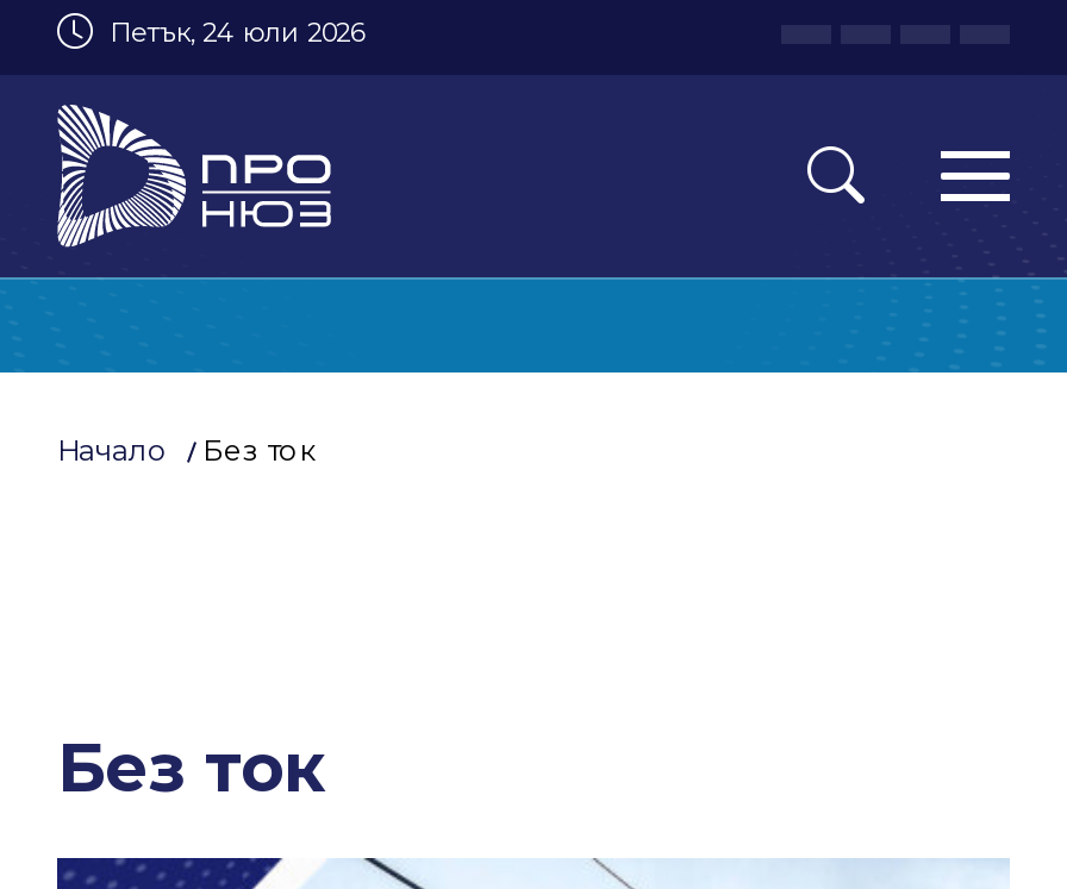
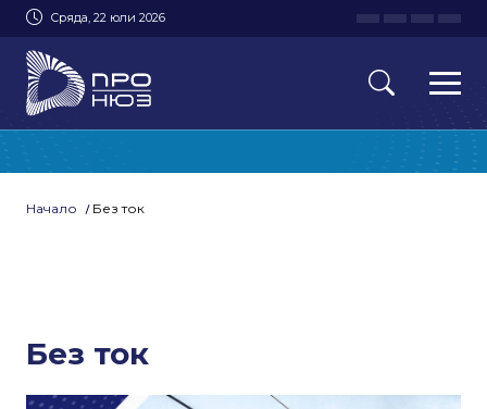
[110,15,364,49] Петък, 24 юли 2026 -> [50,10,165,25] Сряда, 22 юли 2026

